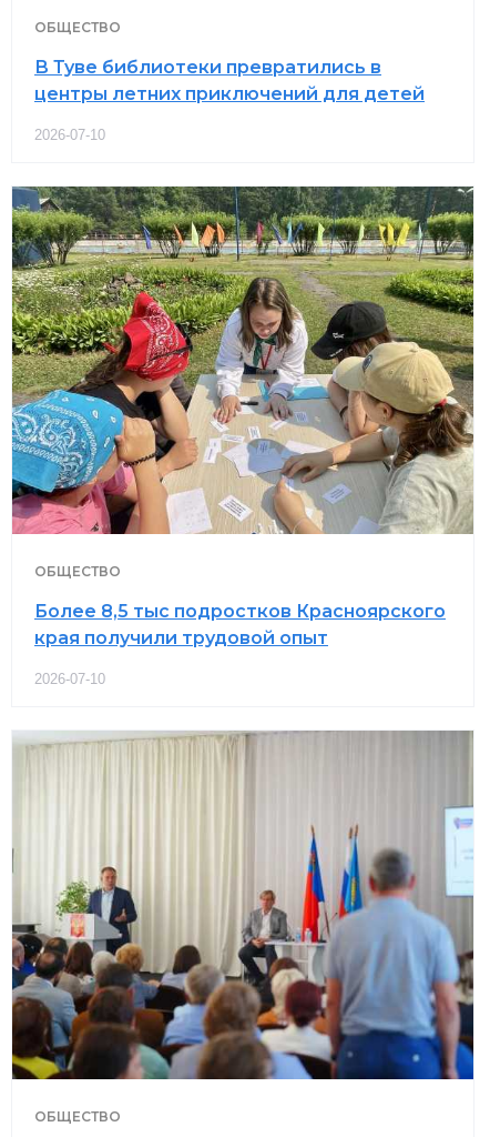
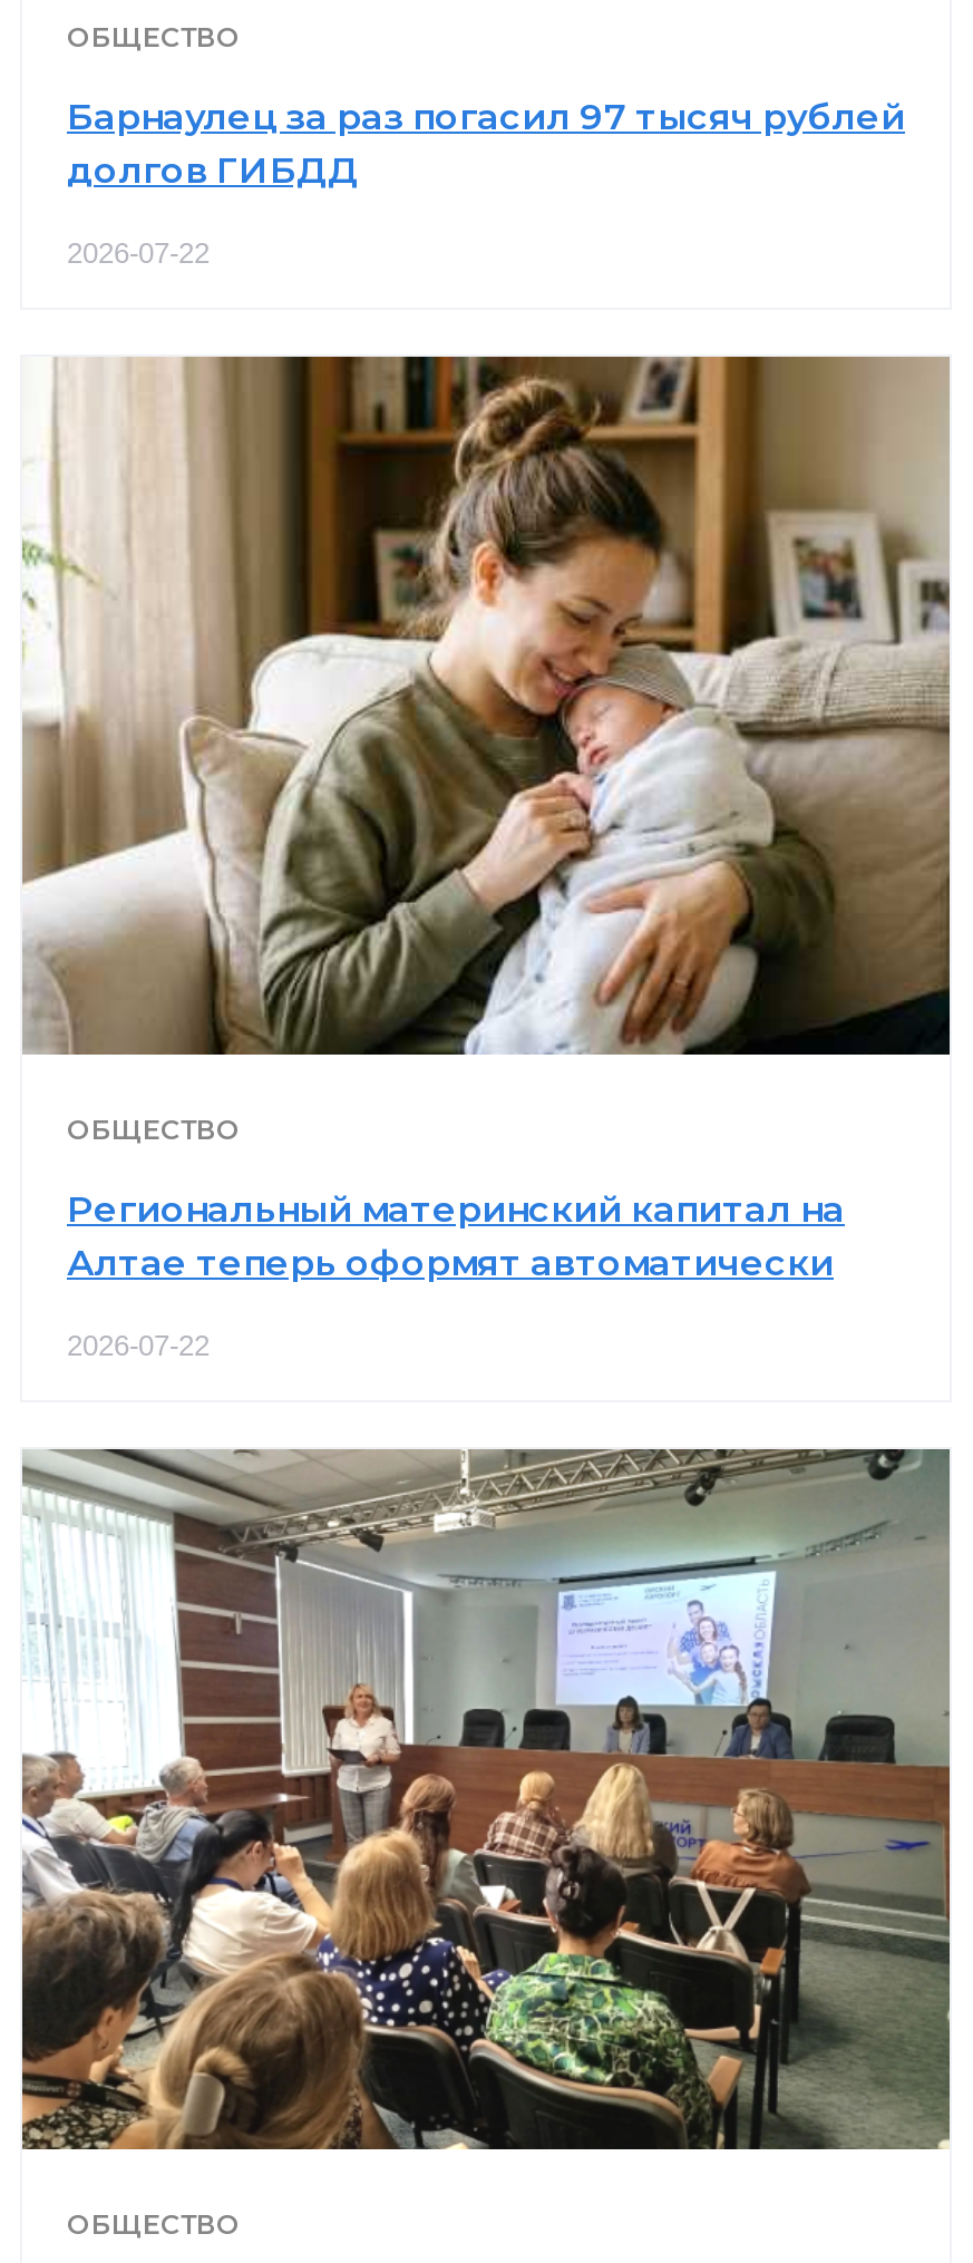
[34,56,425,104] В Туве библиотеки превратились в | центры летних приключений для детей -> [67,95,905,191] Барнаулец за раз погасил 97 тысяч рублей | долгов ГИБДД
[34,126,105,143] 2026-07-10 -> [67,236,210,269] 2026-07-22
[11,185,473,535] [image] -> [22,354,952,1057] [image]
[34,601,446,649] Более 8,5 тыс подростков Красноярского | края получили трудовой опыт -> [67,1189,845,1285] Региональный материнский капитал на | Алтае теперь оформят автоматически
[34,671,105,688] 2026-07-10 -> [67,1329,210,1363] 2026-07-22
[11,731,474,1080] [image] -> [20,1447,952,2152] [image]

